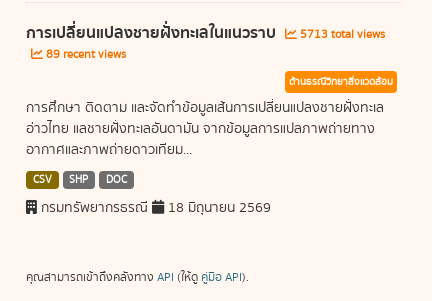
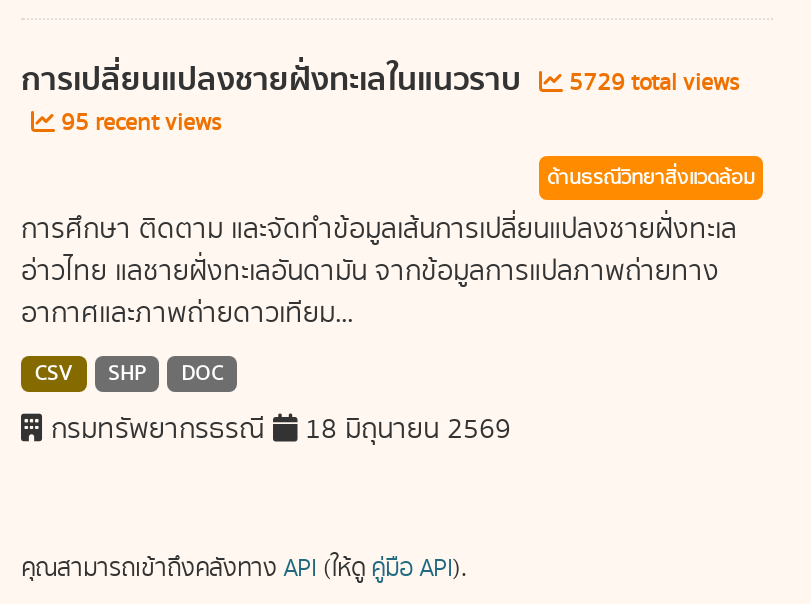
[26,20,385,46] การเปลี่ยนแปลงชายฝั่งทะเลในแนวราบ 5713 total views -> [21,54,739,106] การเปลี่ยนแปลงชายฝั่งทะเลในแนวราบ 5729 total views
[43,46,126,63] 89 recent views -> [55,106,221,140] 95 recent views

